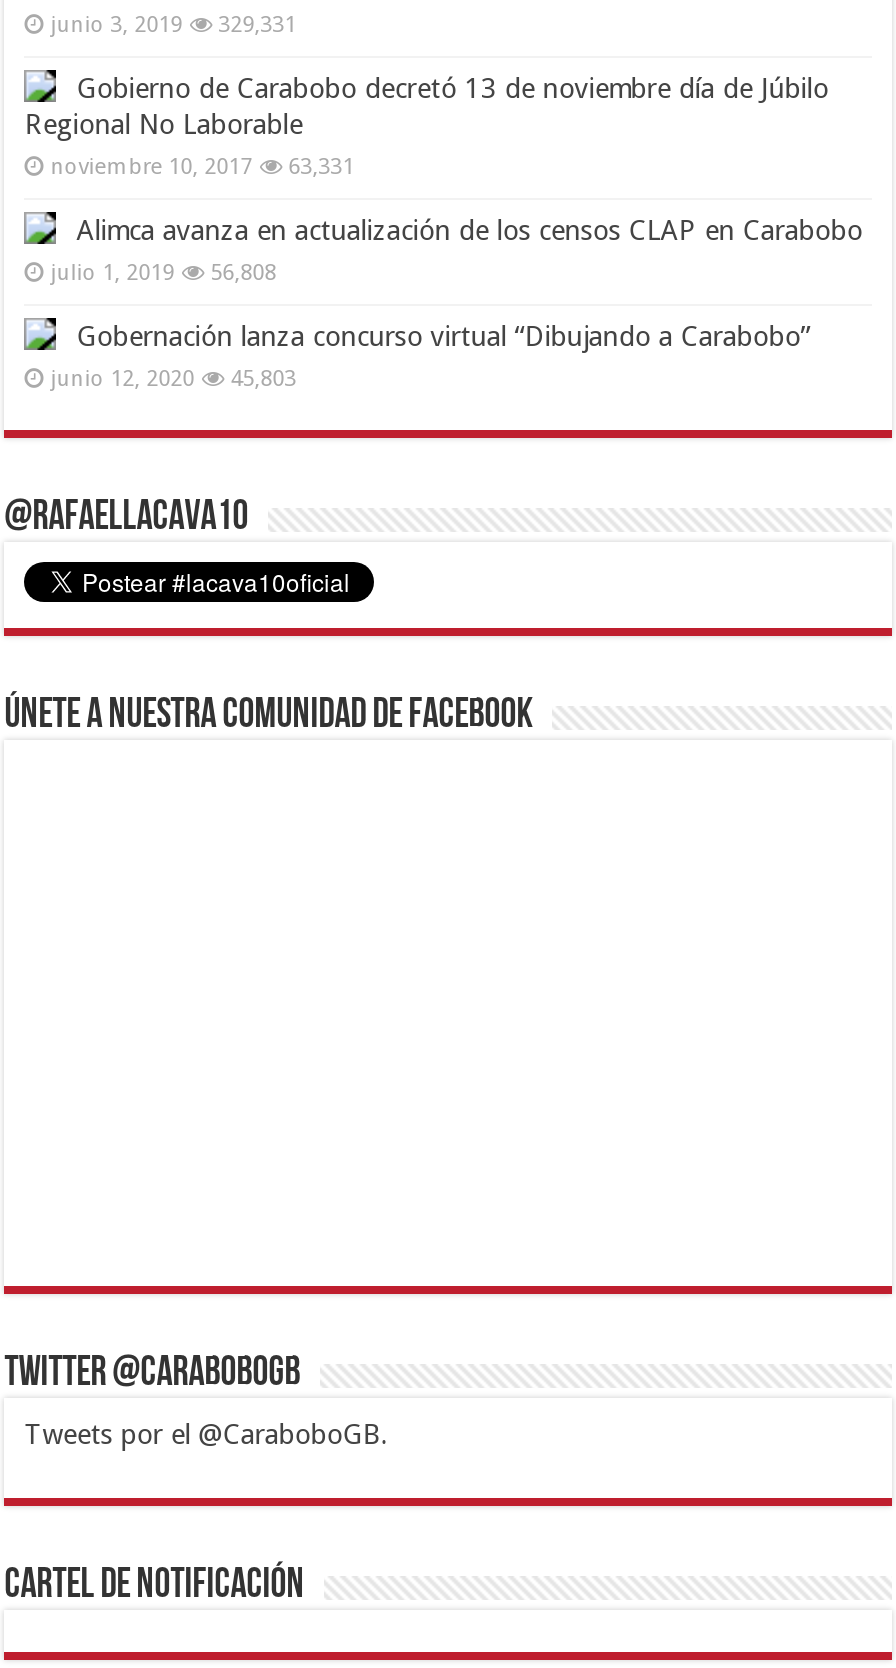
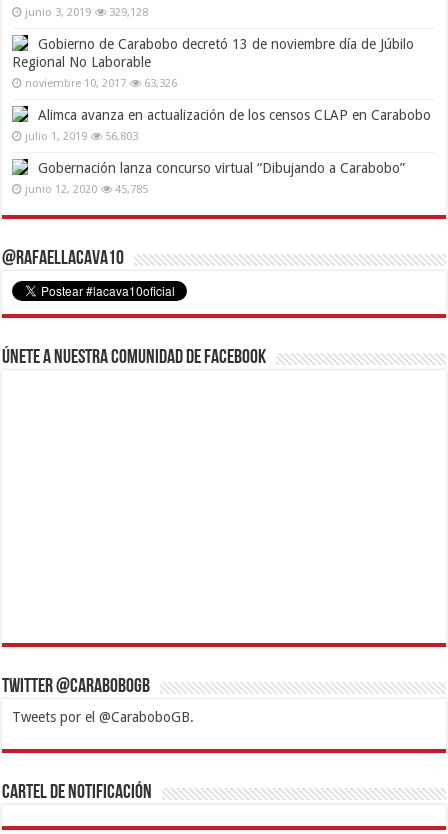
[50,12,296,38] junio 3, 2019 329,331 -> [25,6,148,19] junio 3, 2019 329,128
[50,154,354,180] noviembre 10, 2017 63,331 -> [25,77,177,90] noviembre 10, 2017 63,326
[50,260,276,286] julio 1, 2019 56,808 -> [25,130,138,143] julio 1, 2019 56,803
[50,366,296,392] junio 12, 2020 45,803 -> [25,183,148,196] junio 12, 2020 45,785

